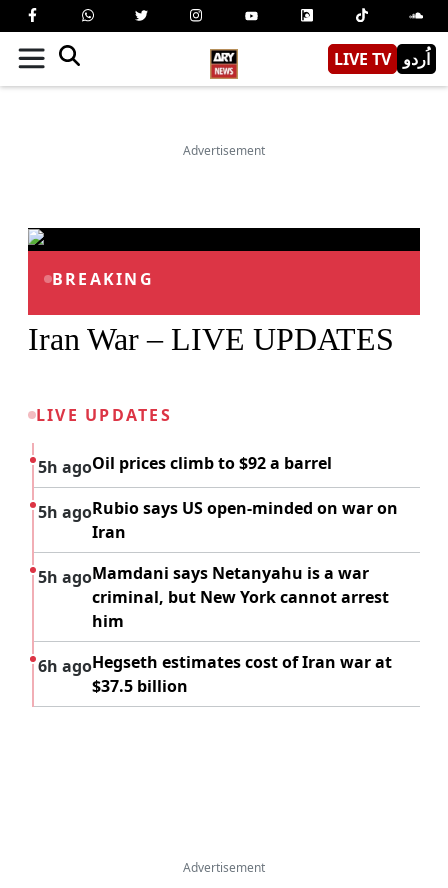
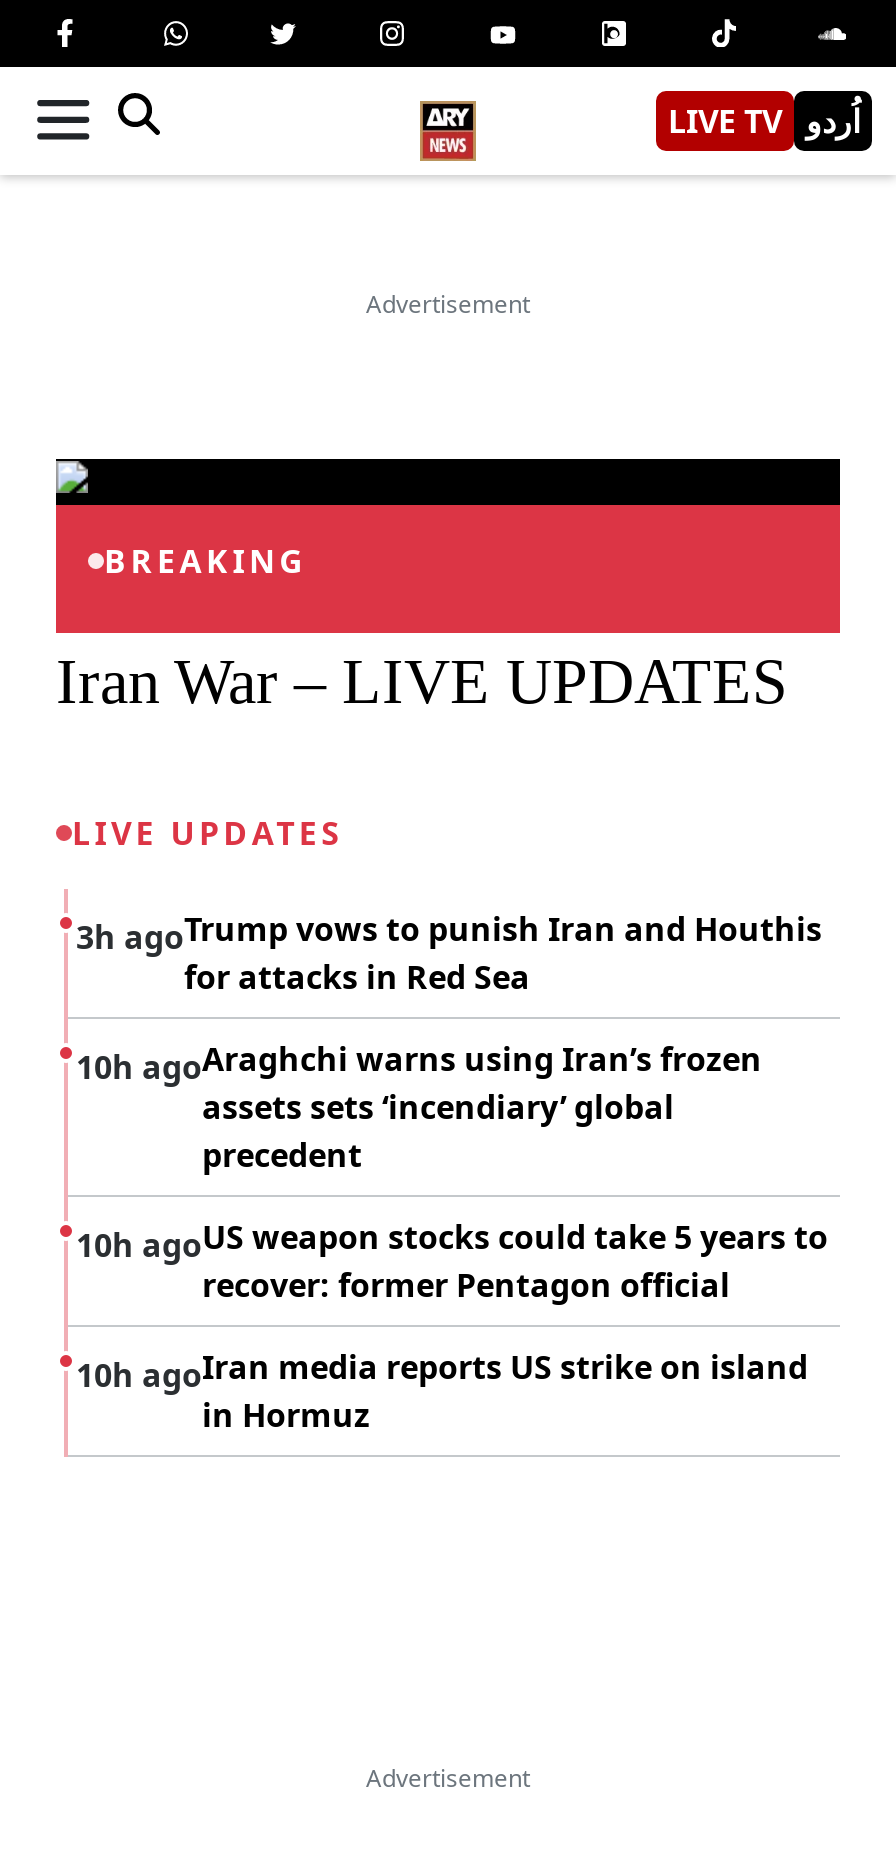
[38,452,332,478] 5h agoOil prices climb to $92 a barrel -> [76,908,822,1000] 3h agoTrump vows to punish Iran and Houthis | for attacks in Red Sea
[38,497,398,543] 5h agoRubio says US open-minded on war on | Iran -> [76,1038,762,1178] 10h agoAraghchi warns using Iran’s frozen | assets sets ‘incendiary’ global | precedent
[38,562,389,632] 5h agoMamdani says Netanyahu is a war | criminal, but New York cannot arrest | him -> [76,1216,828,1308] 10h agoUS weapon stocks could take 5 years to | recover: former Pentagon official
[38,651,392,697] 6h agoHegseth estimates cost of Iran war at | $37.5 billion -> [76,1346,808,1438] 10h agoIran media reports US strike on island | in Hormuz

